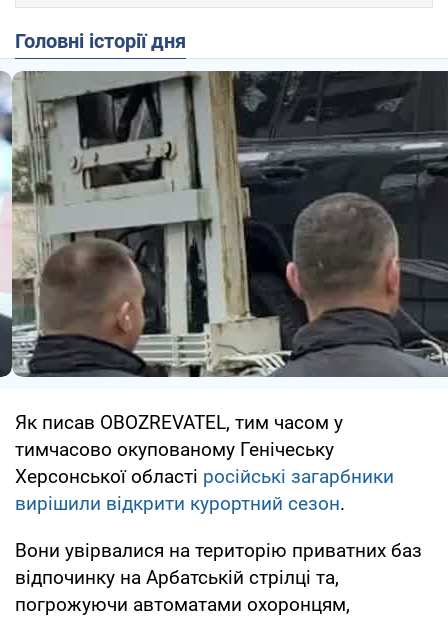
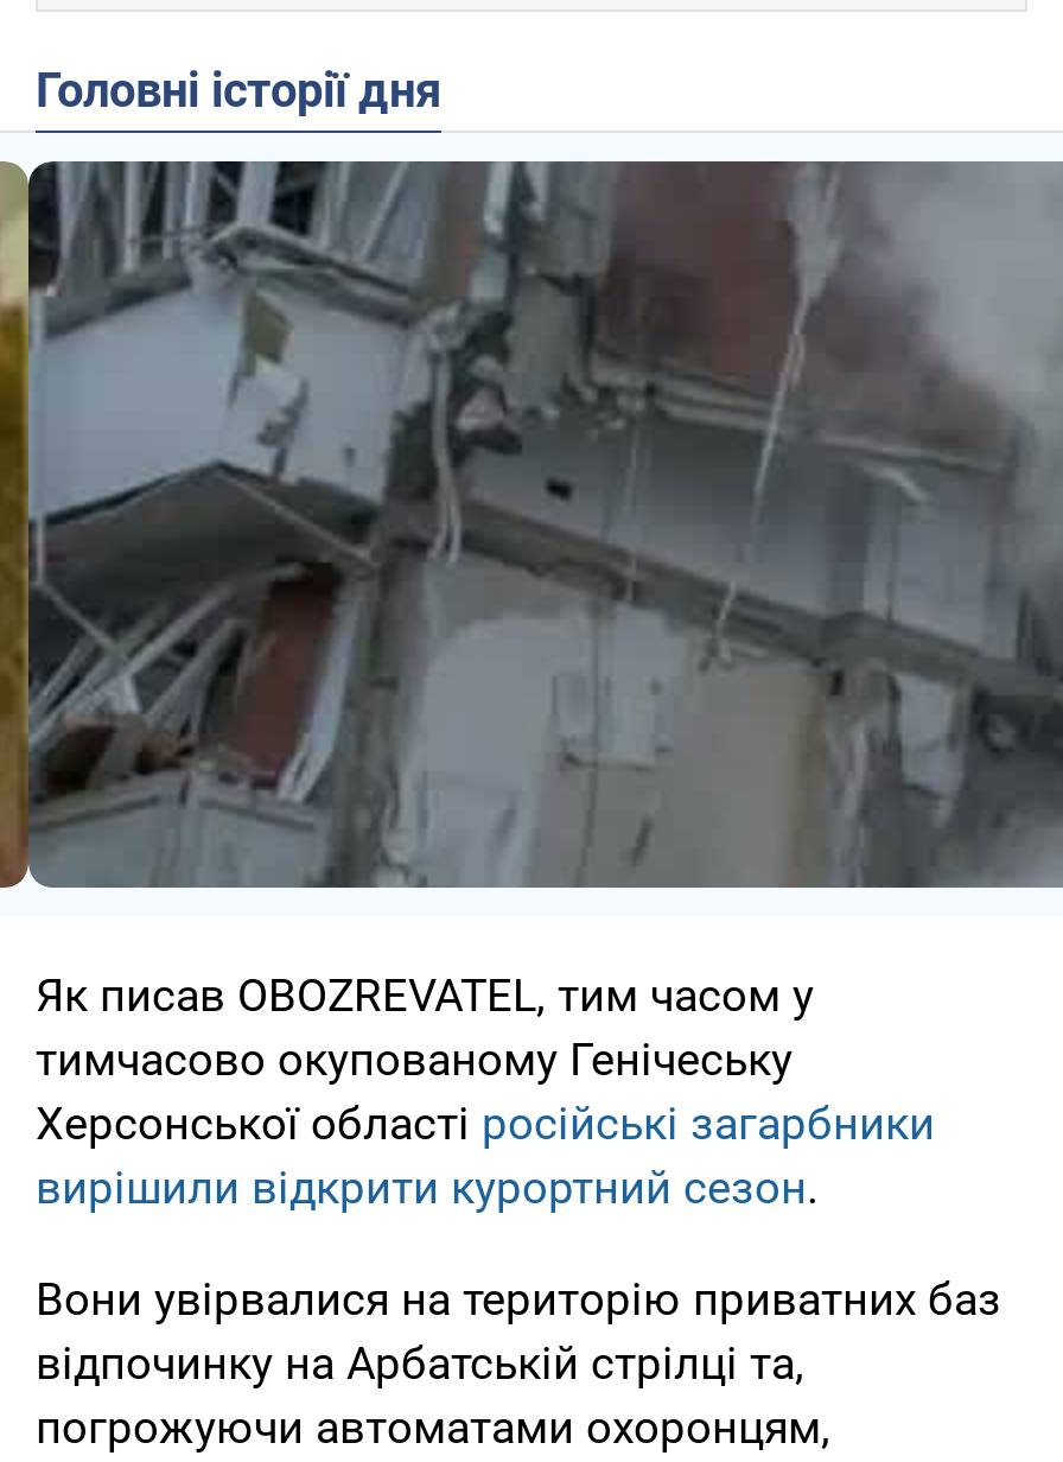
[3,71,445,377] [image] -> [7,161,1056,888] [image]

